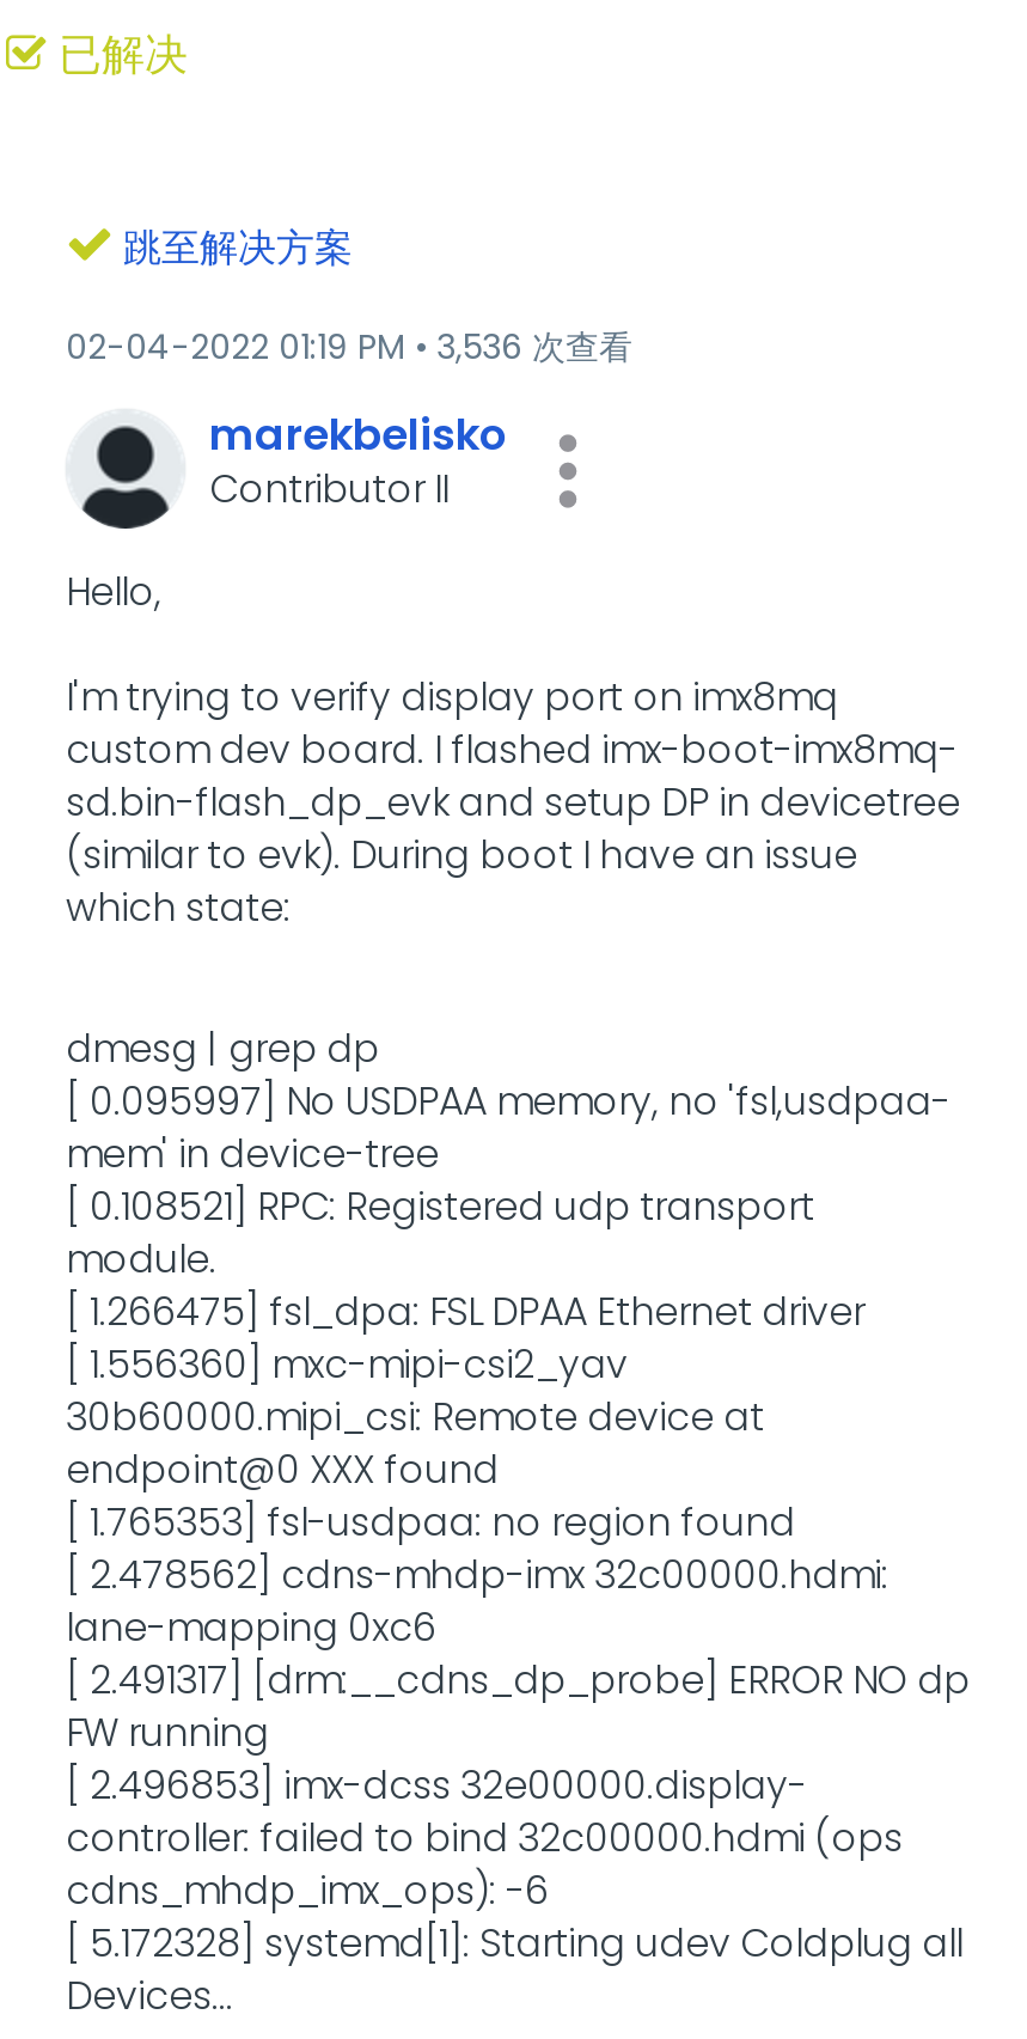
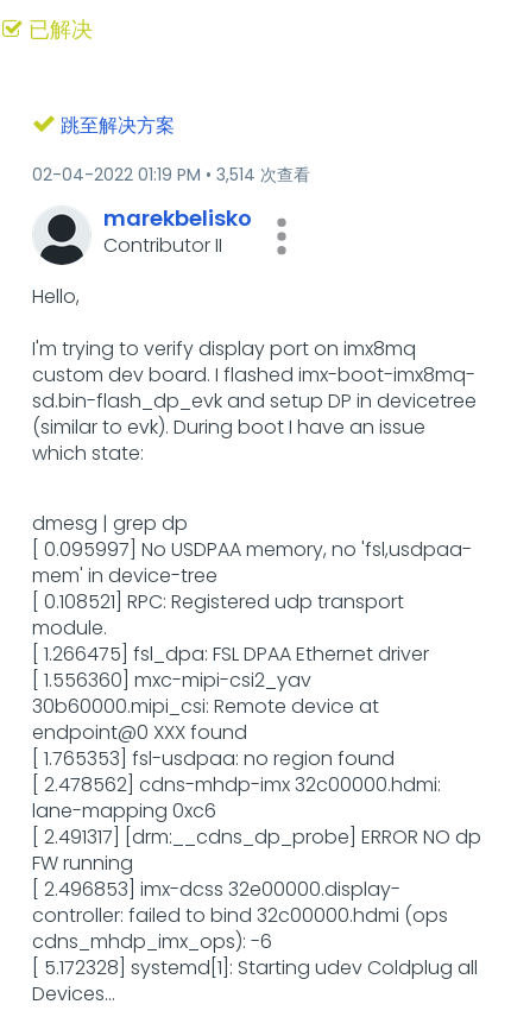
[66,323,632,371] 02-04-2022 01:19 PM 3,536 次查看 -> [32,163,310,187] 02-04-2022 01:19 PM 3,514 次查看

